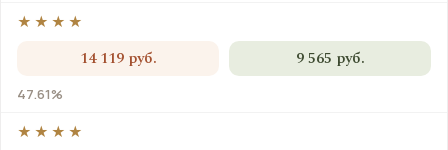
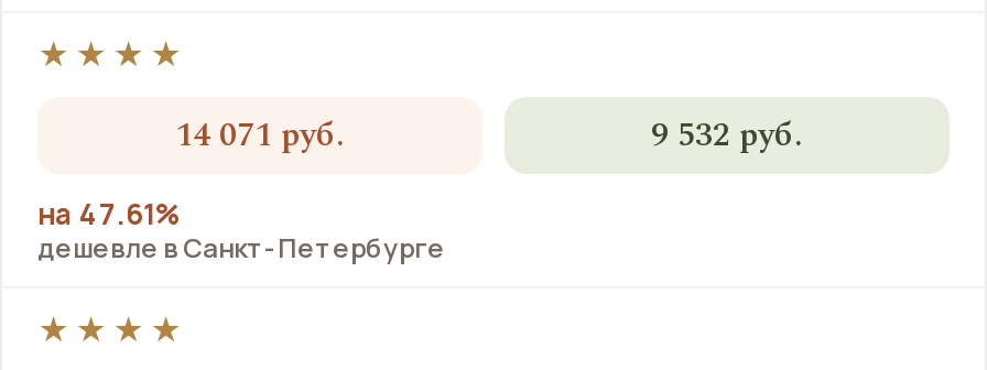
[79,47,364,70] 14 119 руб. | 9 565 руб. -> [175,110,803,161] 14 071 руб. | 9 532 руб.
[17,85,63,103] 47.61% -> [37,194,445,266] на 47.61% | дешевле в Санкт-Петербурге

